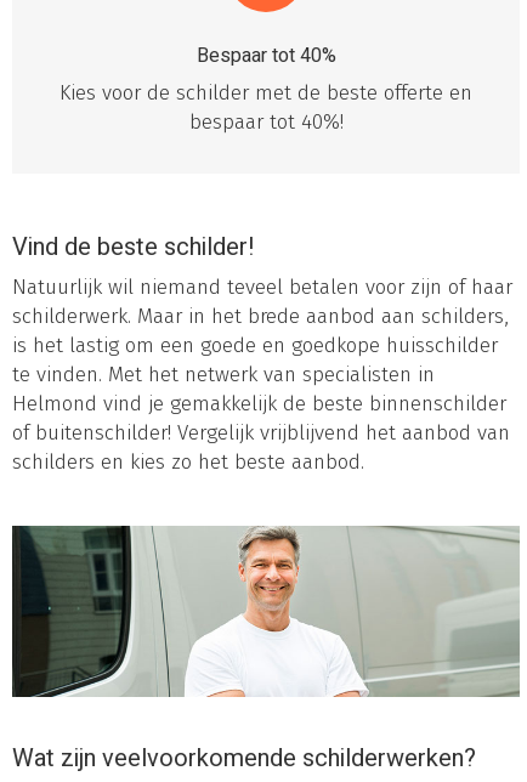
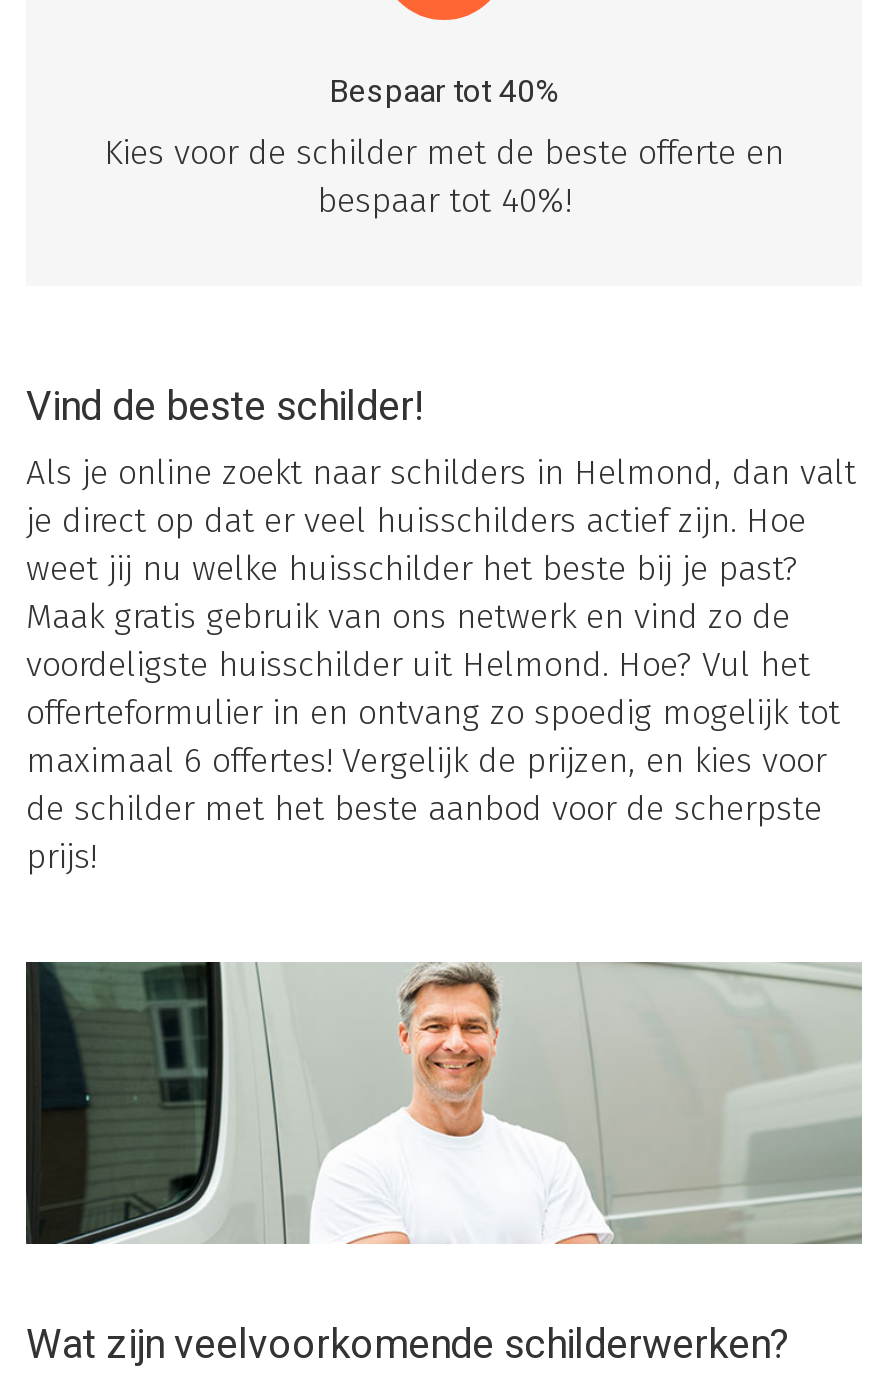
[12,275,512,475] Natuurlijk wil niemand teveel betalen voor zijn of haar | schilderwerk. Maar in het brede aanbod aan schilders, | is het lastig om een goede en goedkope huisschilder | te vinden. Met het netwerk van specialisten in | Helmond vind je gemakkelijk de beste binnenschilder | of buitenschilder! Vergelijk vrijblijvend het aanbod van | schilders en kies zo het beste aanbod. -> [26,452,856,878] Als je online zoekt naar schilders in Helmond, dan valt | je direct op dat er veel huisschilders actief zijn. Hoe | weet jij nu welke huisschilder het beste bij je past? | Maak gratis gebruik van ons netwerk en vind zo de | voordeligste huisschilder uit Helmond. Hoe? Vul het | offerteformulier in en ontvang zo spoedig mogelijk tot | maximaal 6 offertes! Vergelijk de prijzen, en kies voor | de schilder met het beste aanbod voor de scherpste | prijs!

